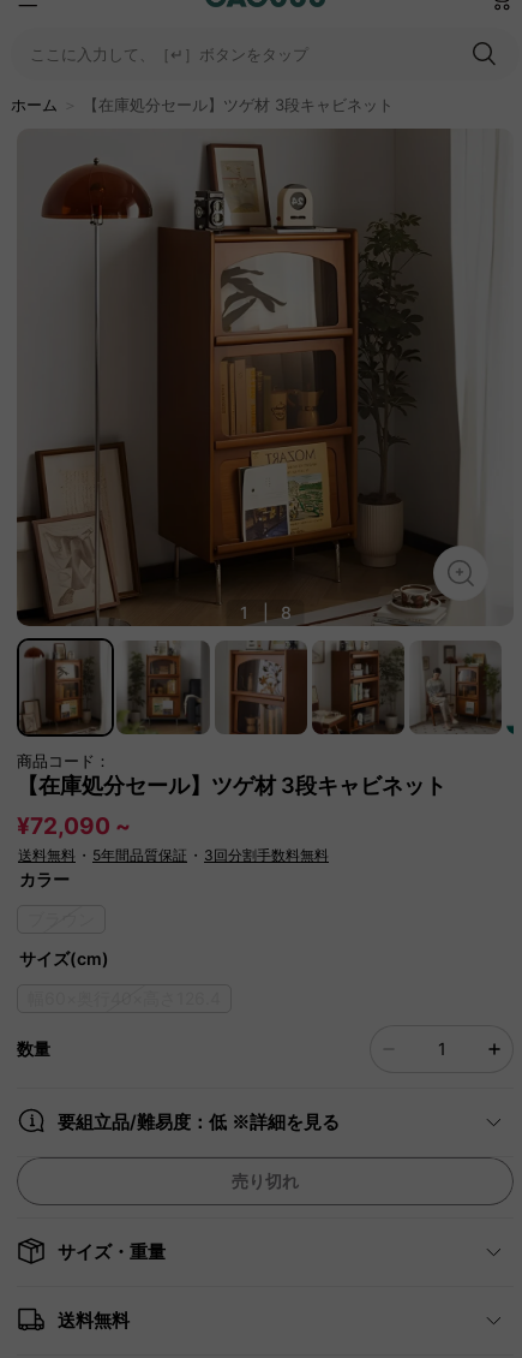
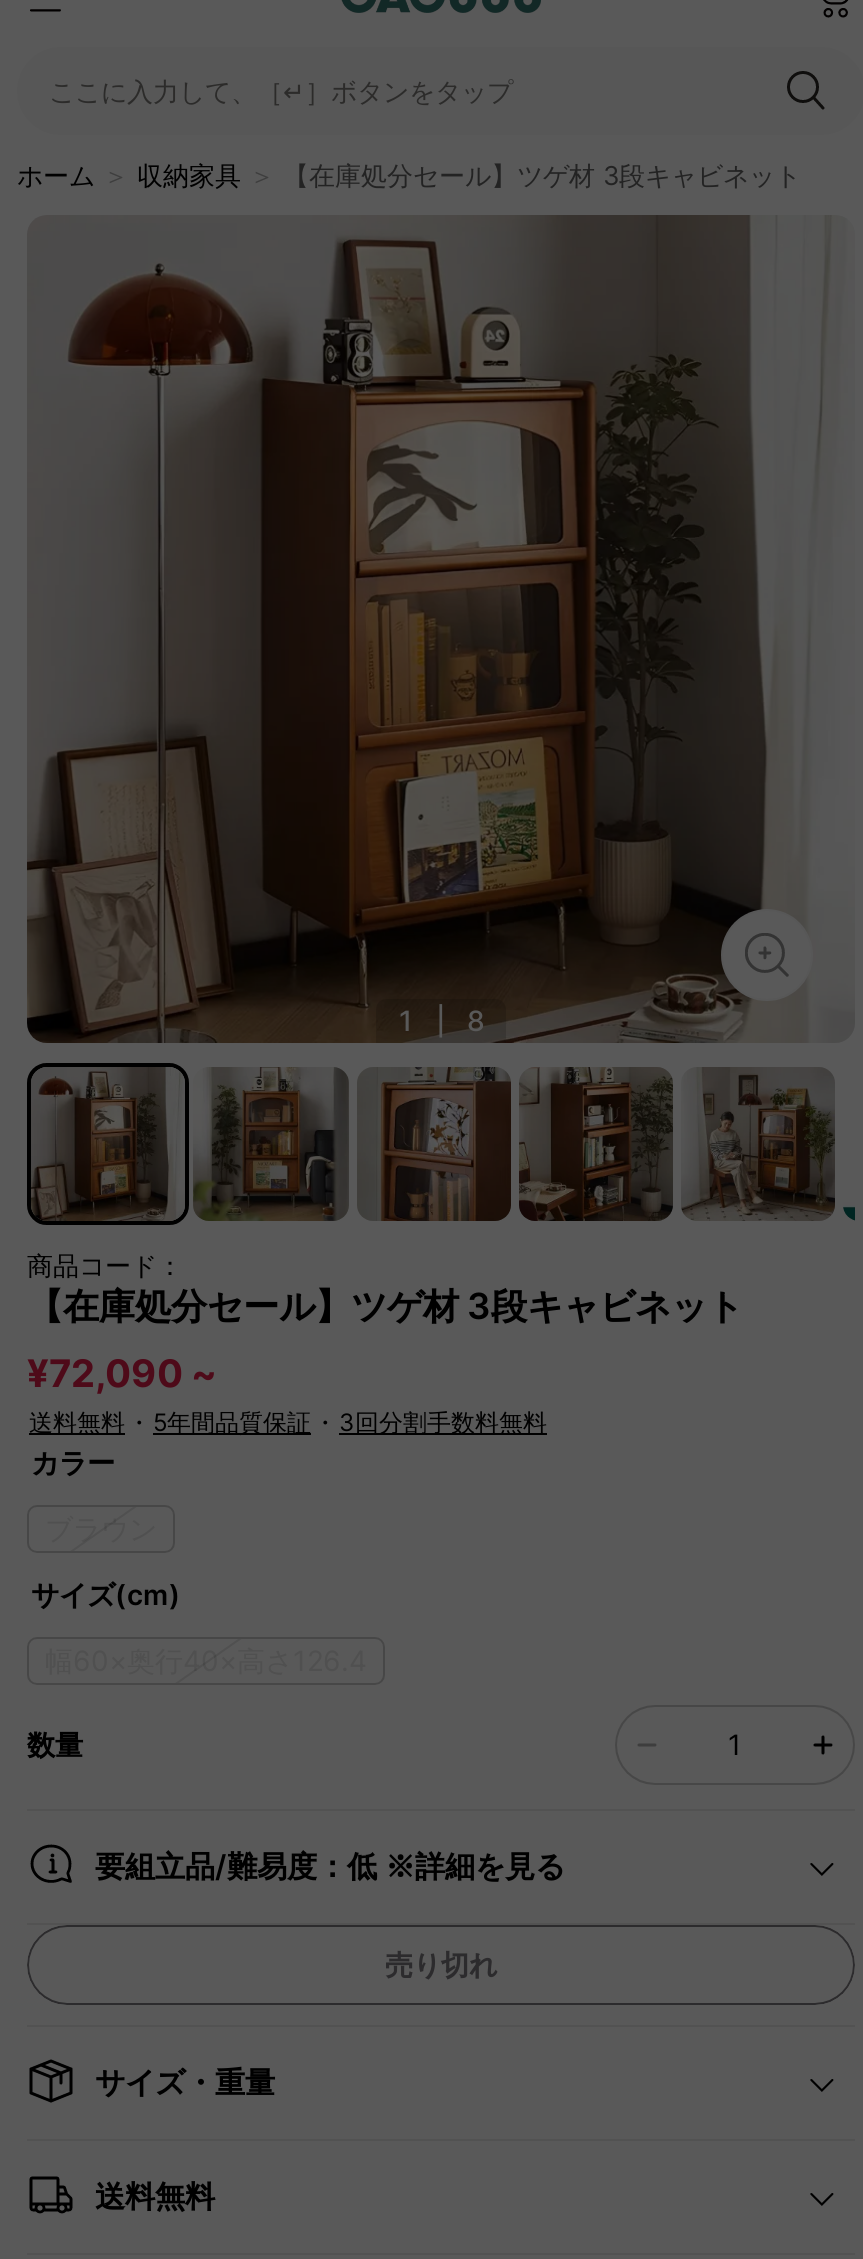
[11,95,394,115] ホーム ＞【在庫処分セール】ツゲ材 3段キャビネット -> [17,159,801,191] ホーム ＞収納家具 ＞【在庫処分セール】ツゲ材 3段キャビネット

